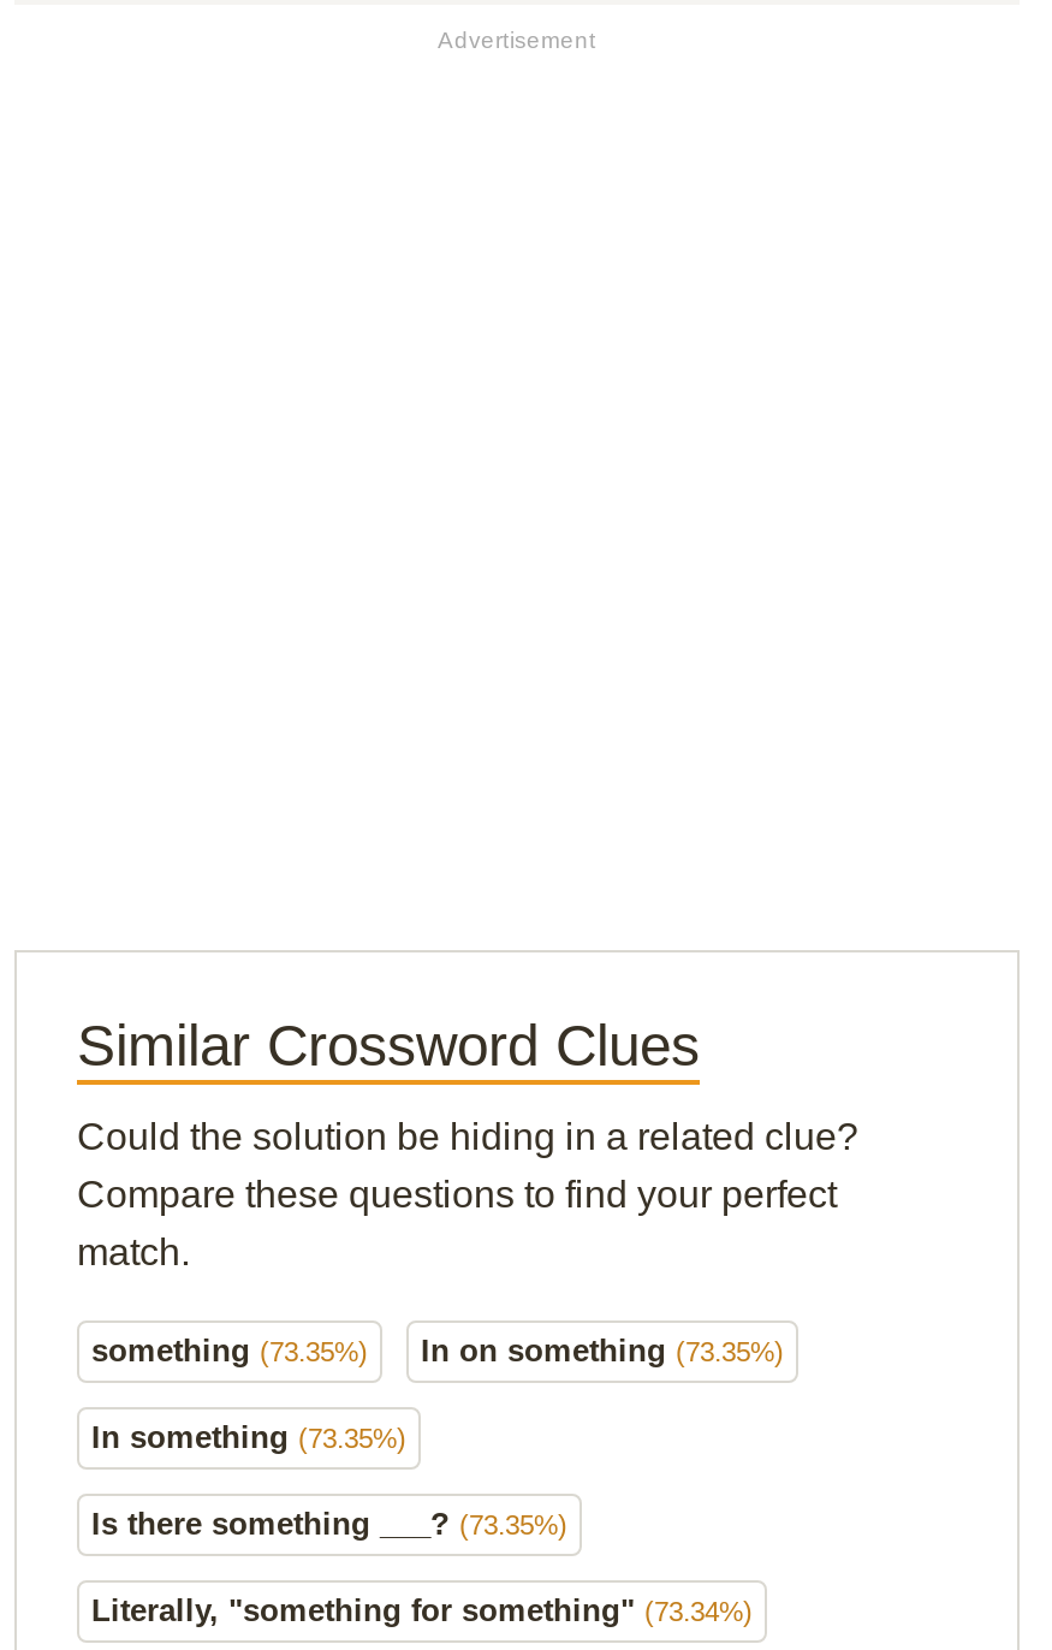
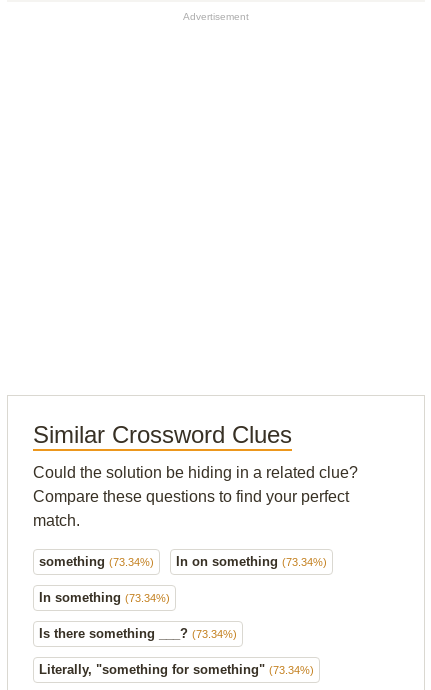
[91,1332,368,1368] something (73.35%) -> [39,554,154,569] something (73.34%)
[421,1332,784,1368] In on something (73.35%) -> [176,554,327,569] In on something (73.34%)
[91,1418,406,1454] In something (73.35%) -> [39,590,170,605] In something (73.34%)
[91,1505,567,1541] Is there something ___? (73.35%) -> [39,626,237,641] Is there something ___? (73.34%)

